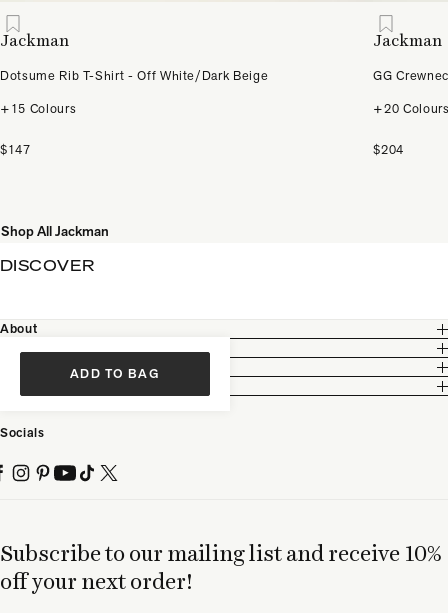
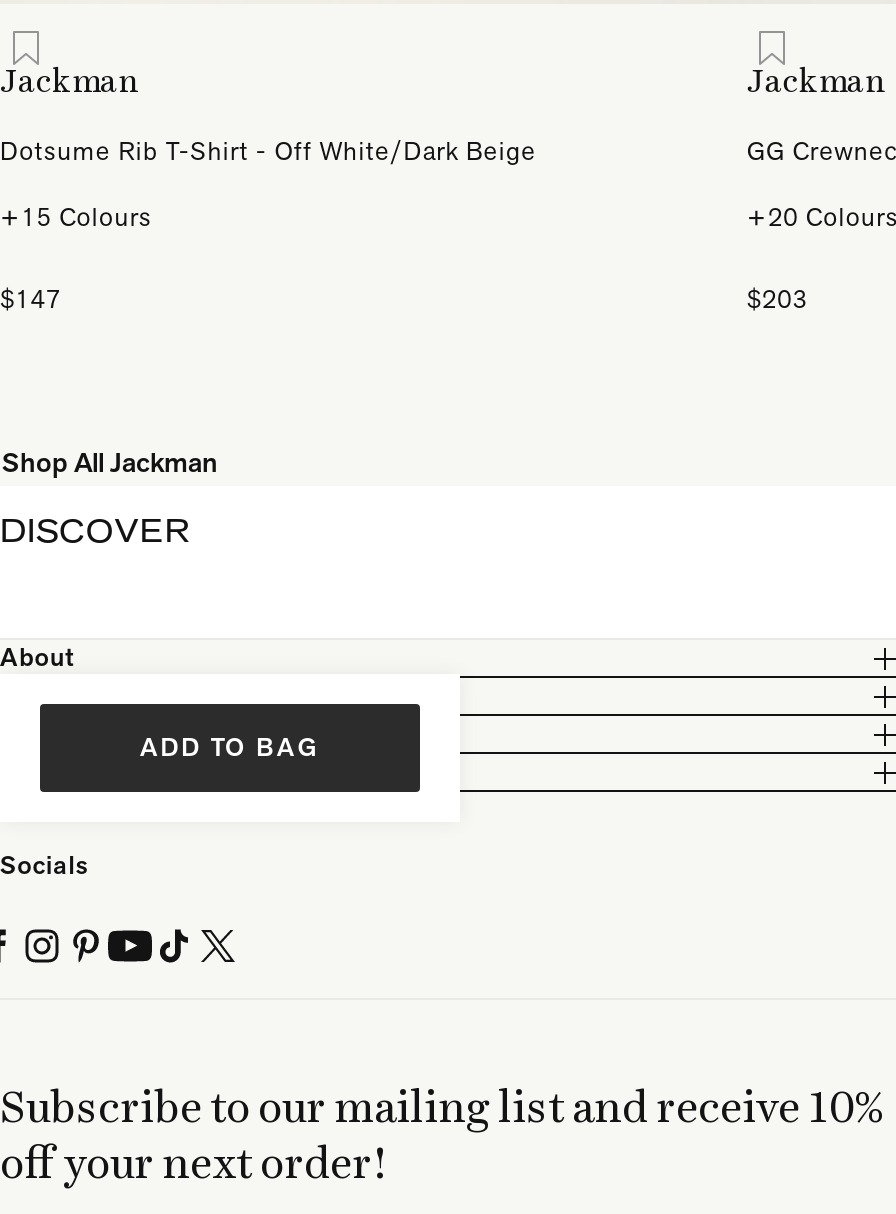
[373,141,404,158] $204 -> [747,282,808,316] $203

